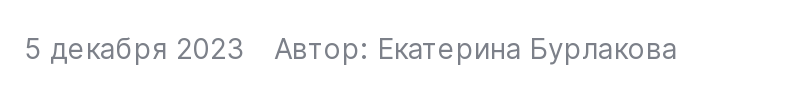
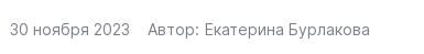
[24,32,678,66] 5 декабря 2023 Автор: Екатерина Бурлакова -> [10,20,370,39] 30 ноября 2023 Автор: Екатерина Бурлакова

